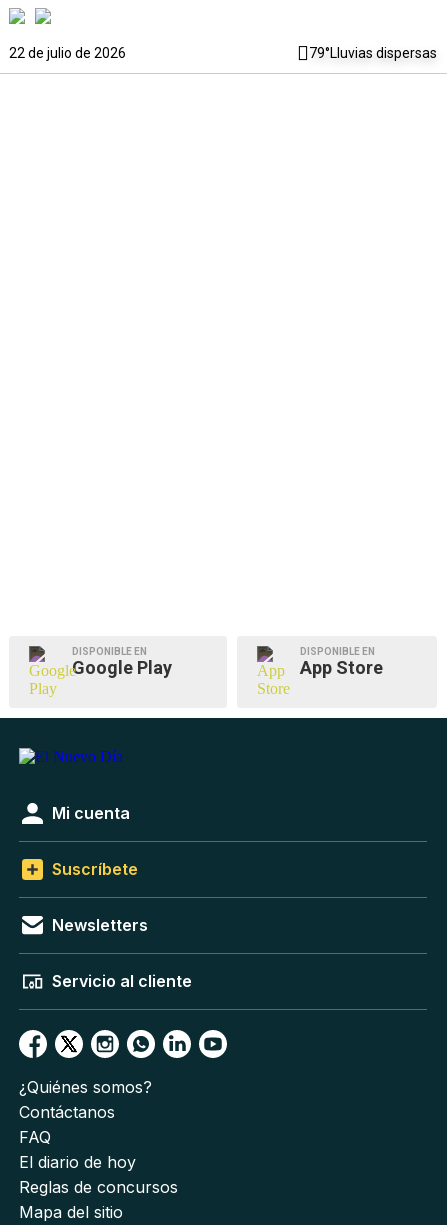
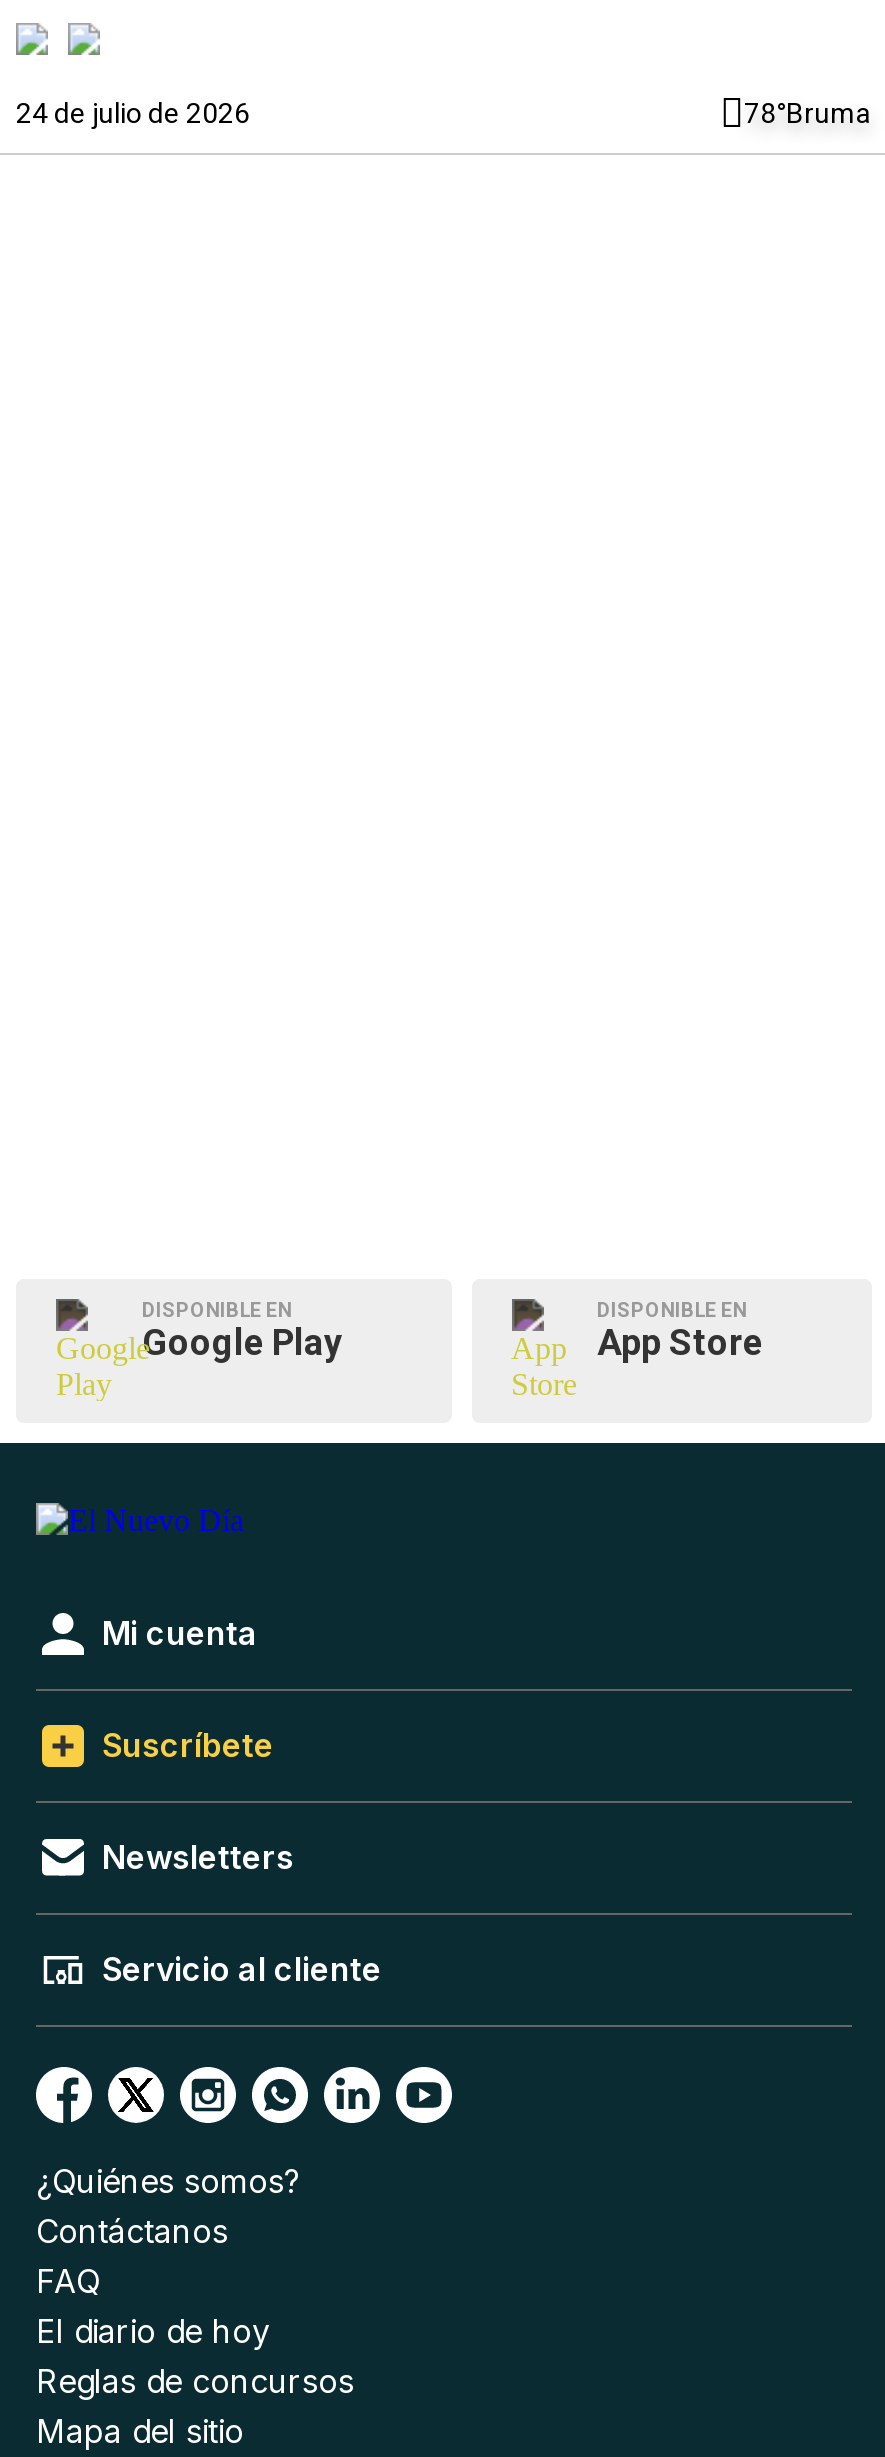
[9,45,437,61] 22 de julio de 2026 | 79°Lluvias dispersas -> [16,97,872,129] 24 de julio de 2026 | 78°Bruma

